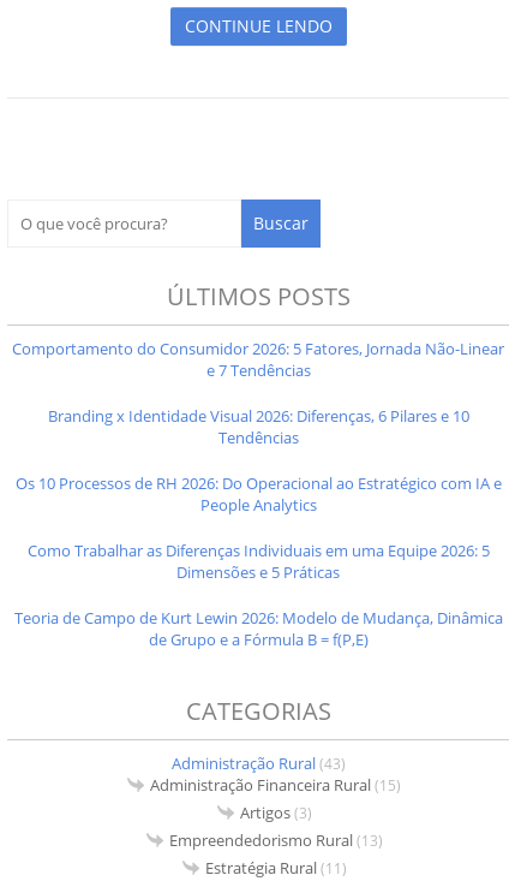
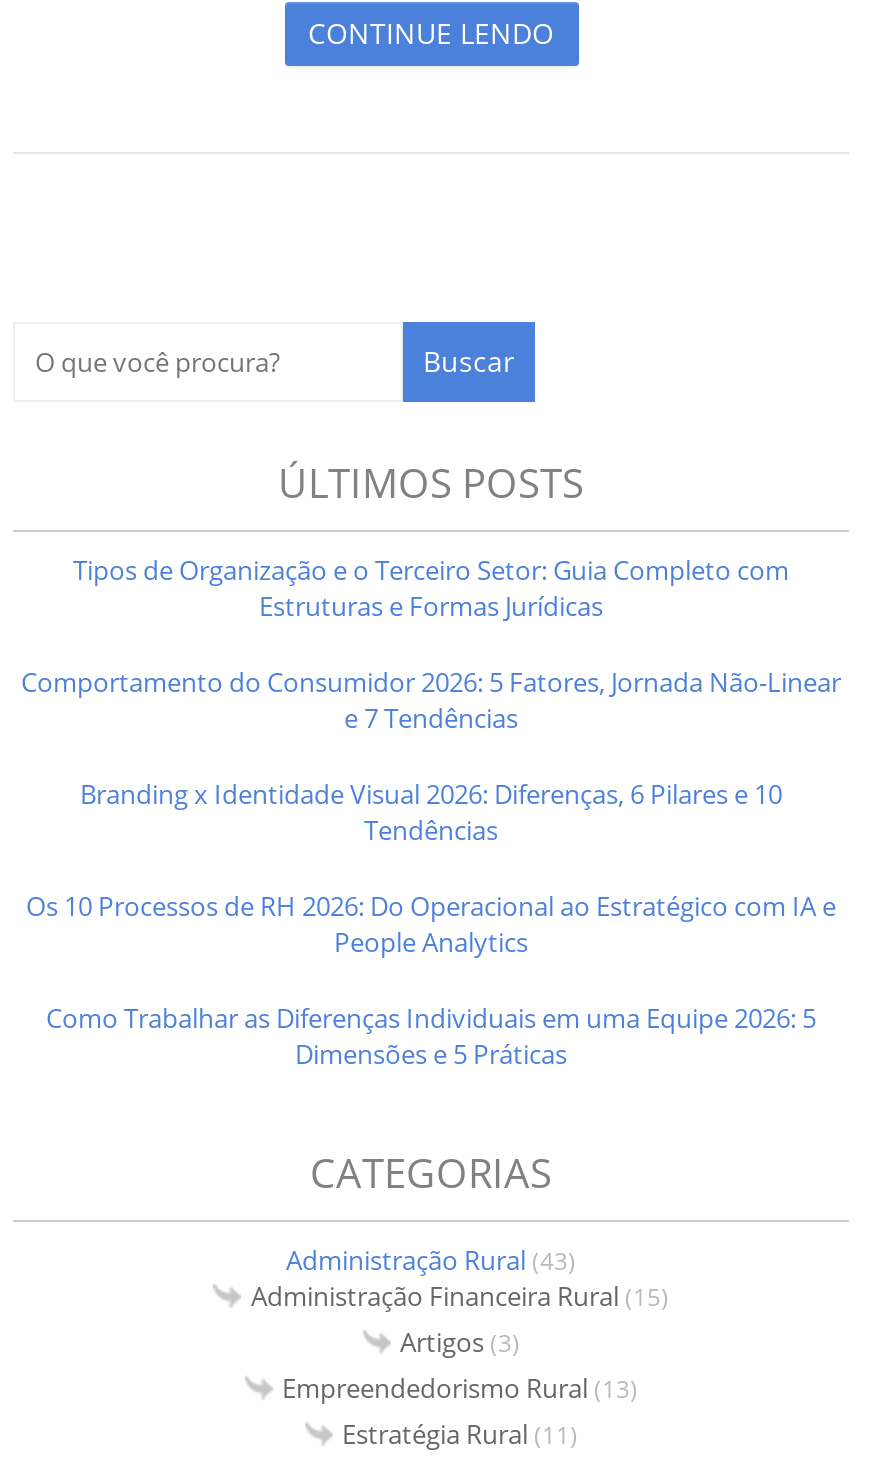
none -> [73,552,789,624] Tipos de Organização e o Terceiro Setor: Guia Completo com | Estruturas e Formas Jurídicas
moved [12,338,504,583] -> [21,664,841,1072]: Comportamento do Consumidor 2026: 5 Fatores, Jornada Não-Linear | e 7 Tendências | Branding x Identidade Visual 2026: Diferenças, 6 Pilares e 10 | Tendências | Os 10 Processos de RH 2026: Do Operacional ao Estratégico com IA e | People Analytics | Como Trabalhar as Diferenças Individuais em uma Equipe 2026: 5 | Dimensões e 5 Práticas
[14,607,502,650] Teoria de Campo de Kurt Lewin 2026: Modelo de Mudança, Dinâmica | de Grupo e a Fórmula B = f(P,E) -> none

